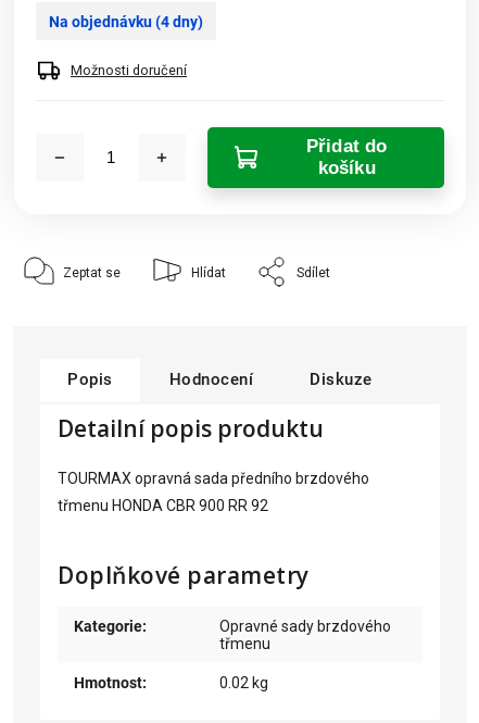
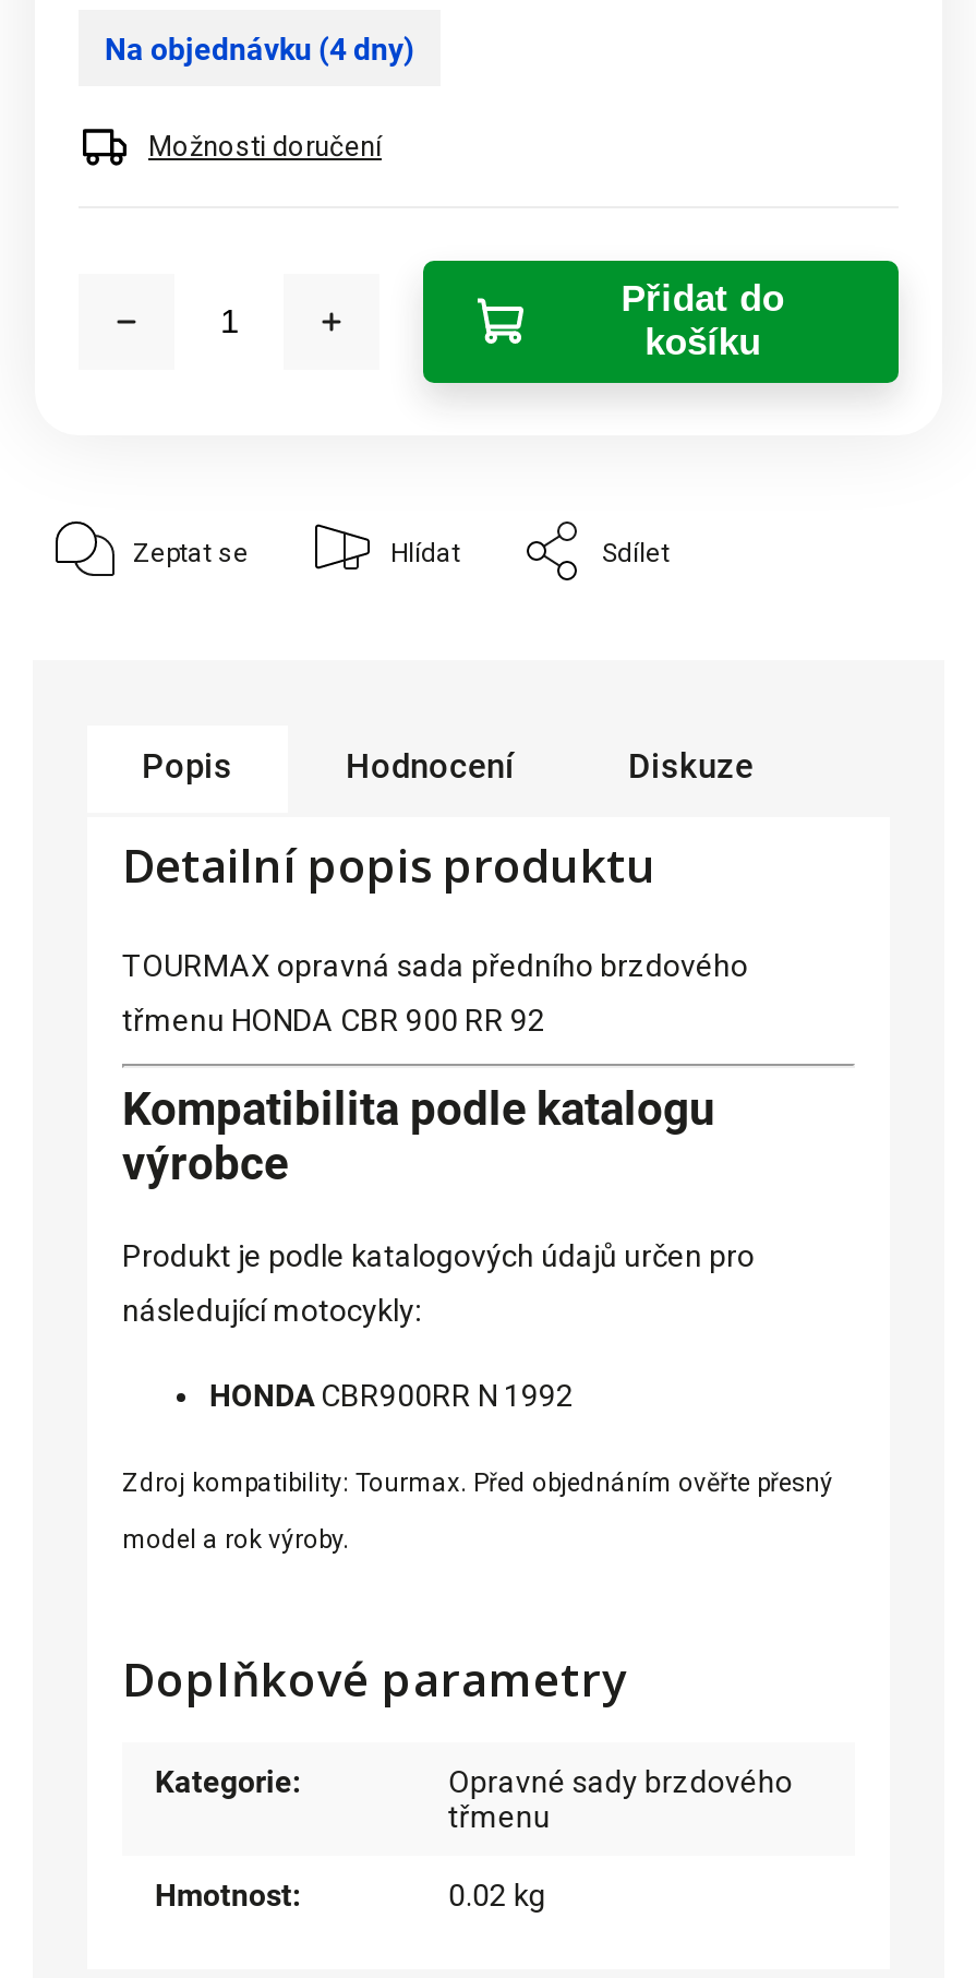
none -> [122,1083,833,1556] Kompatibilita podle katalogu | výrobce | Produkt je podle katalogových údajů určen pro | následující motocykly: | HONDA CBR900RR N 1992 | Zdroj kompatibility: Tourmax. Před objednáním ověřte přesný | model a rok výroby.

